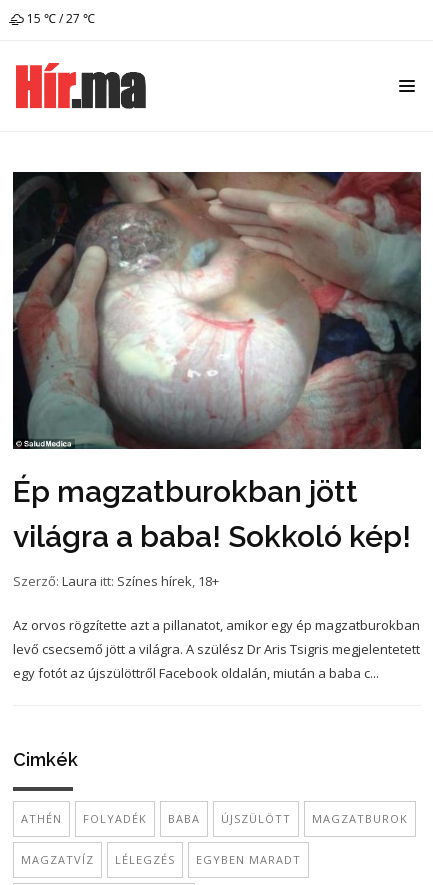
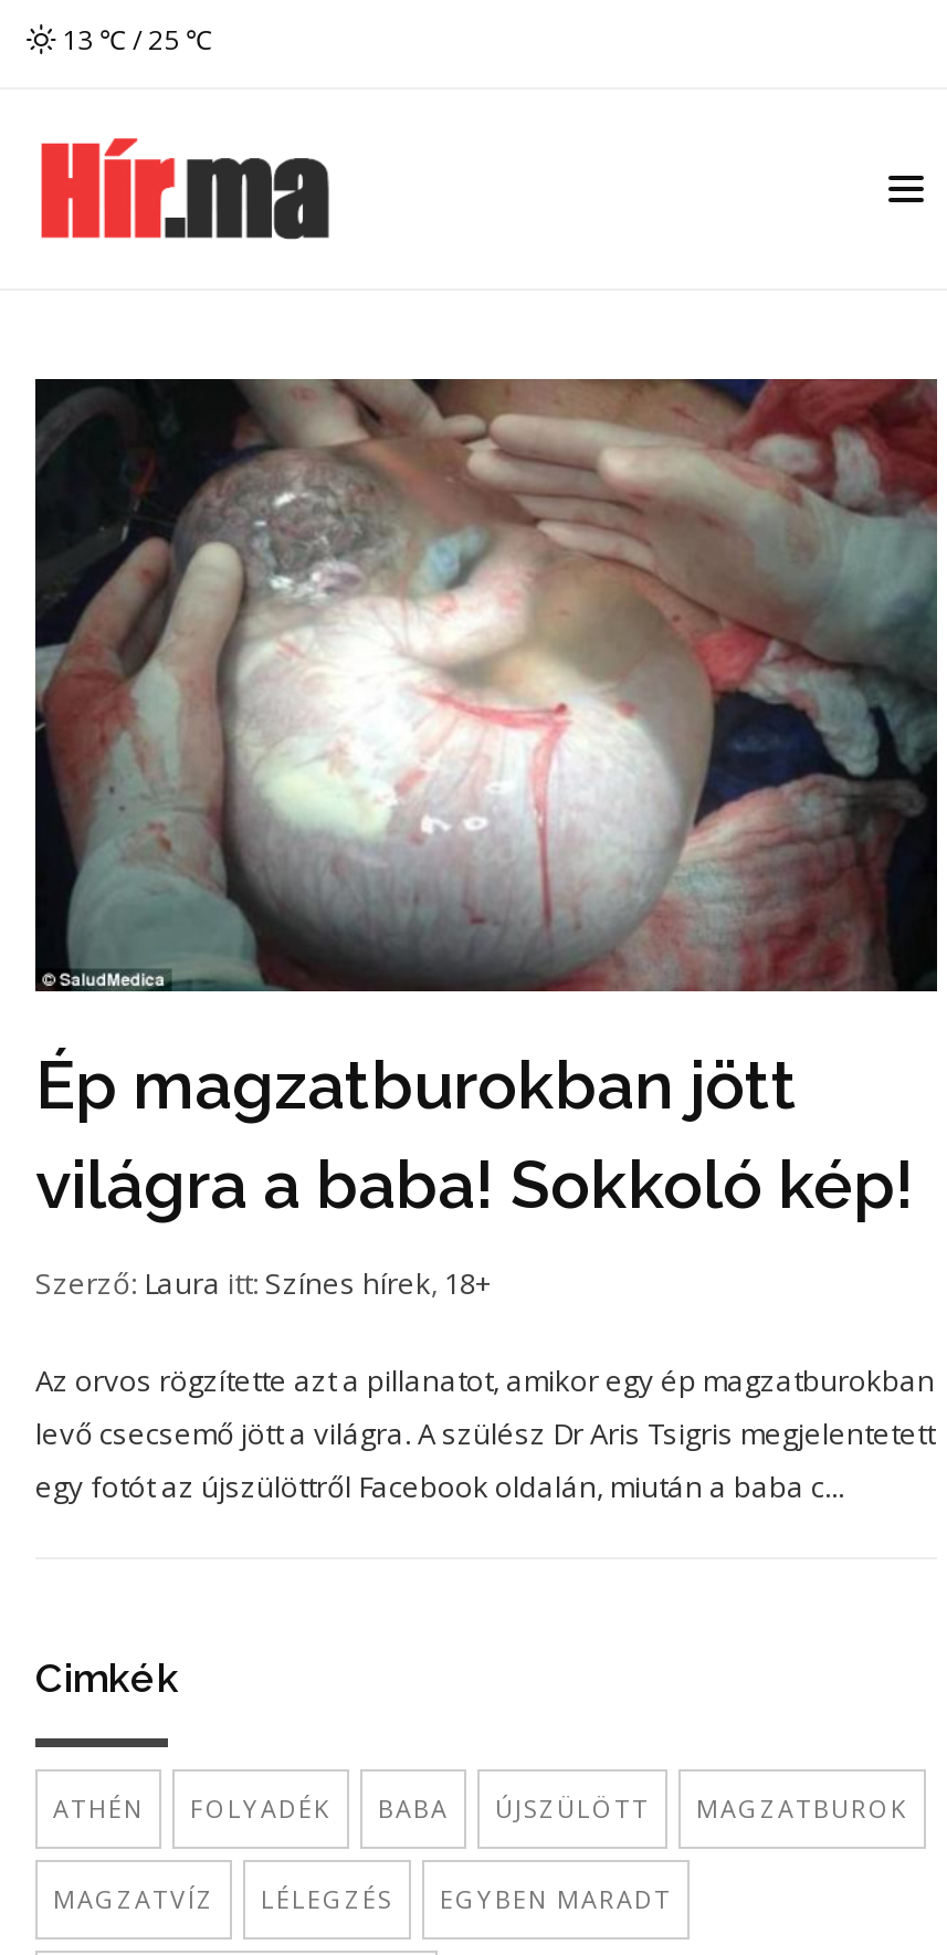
[24,10,95,27] 15 ℃ / 27 ℃ -> [55,21,212,59] 13 ℃ / 25 ℃

